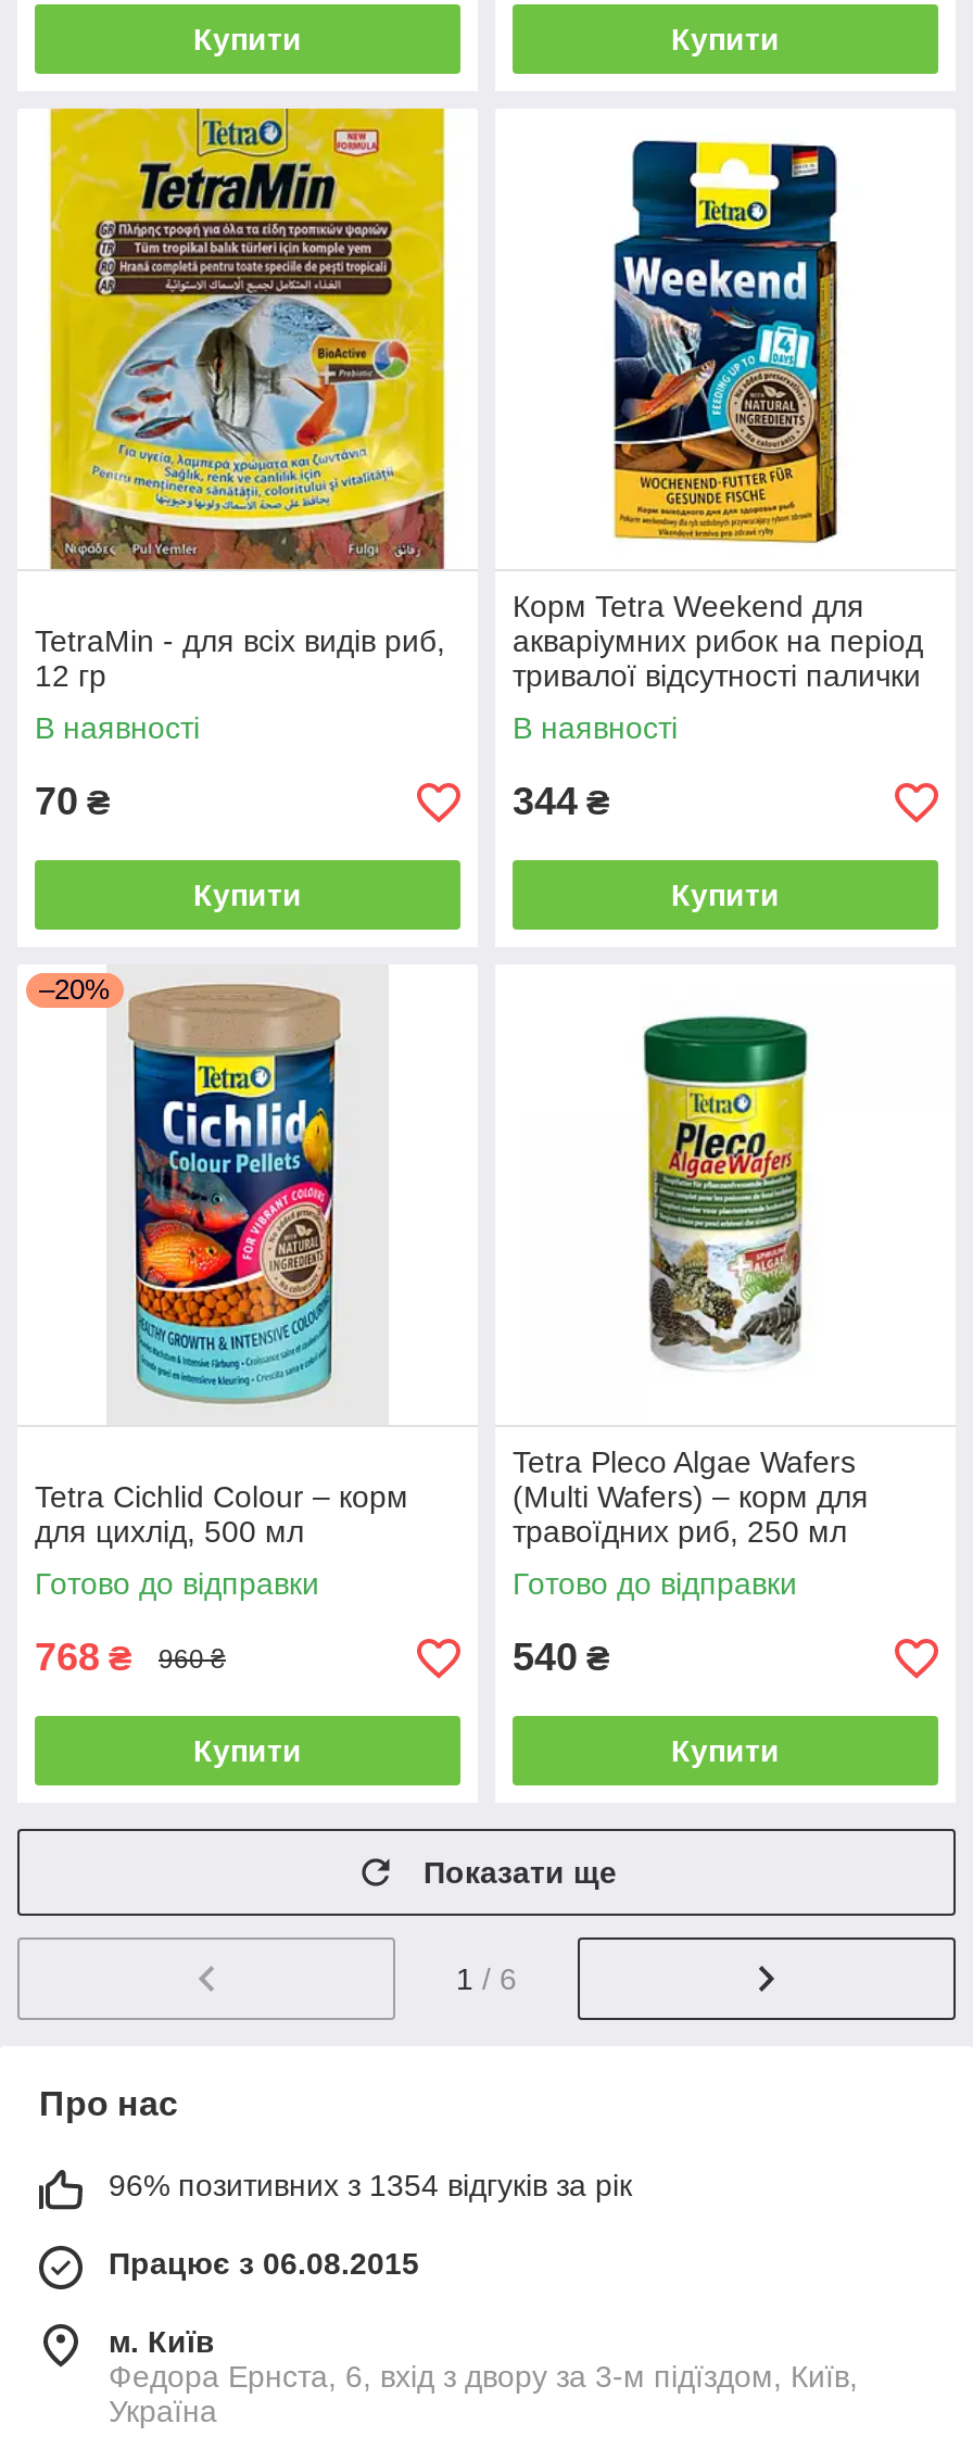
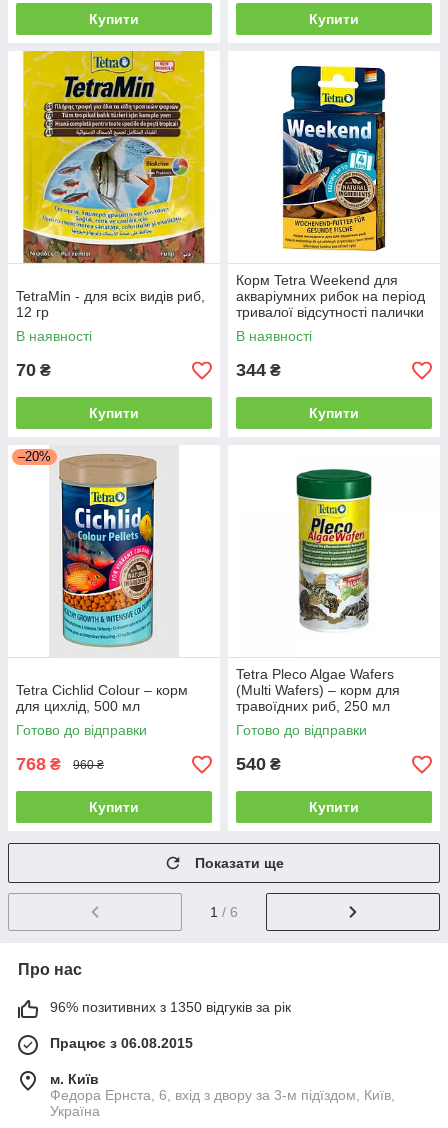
[109,2168,632,2202] 96% позитивних з 1354 відгуків за рік -> [50,999,291,1015] 96% позитивних з 1350 відгуків за рік

